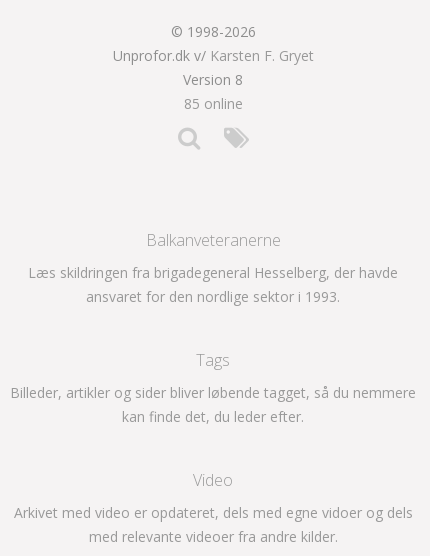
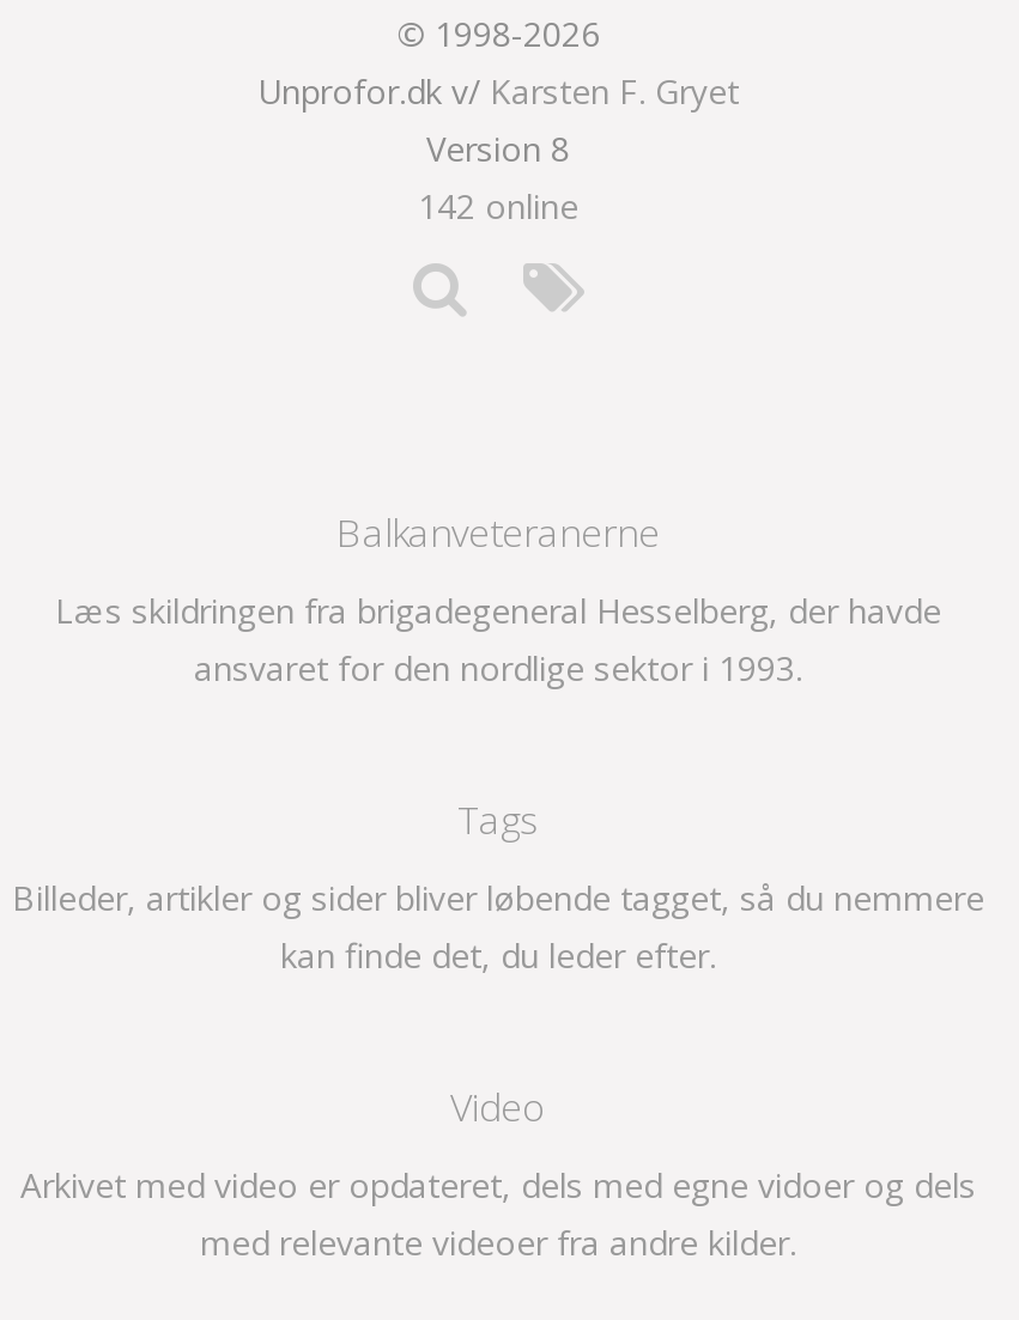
[183,94,242,113] 85 online -> [418,184,578,229] 142 online

